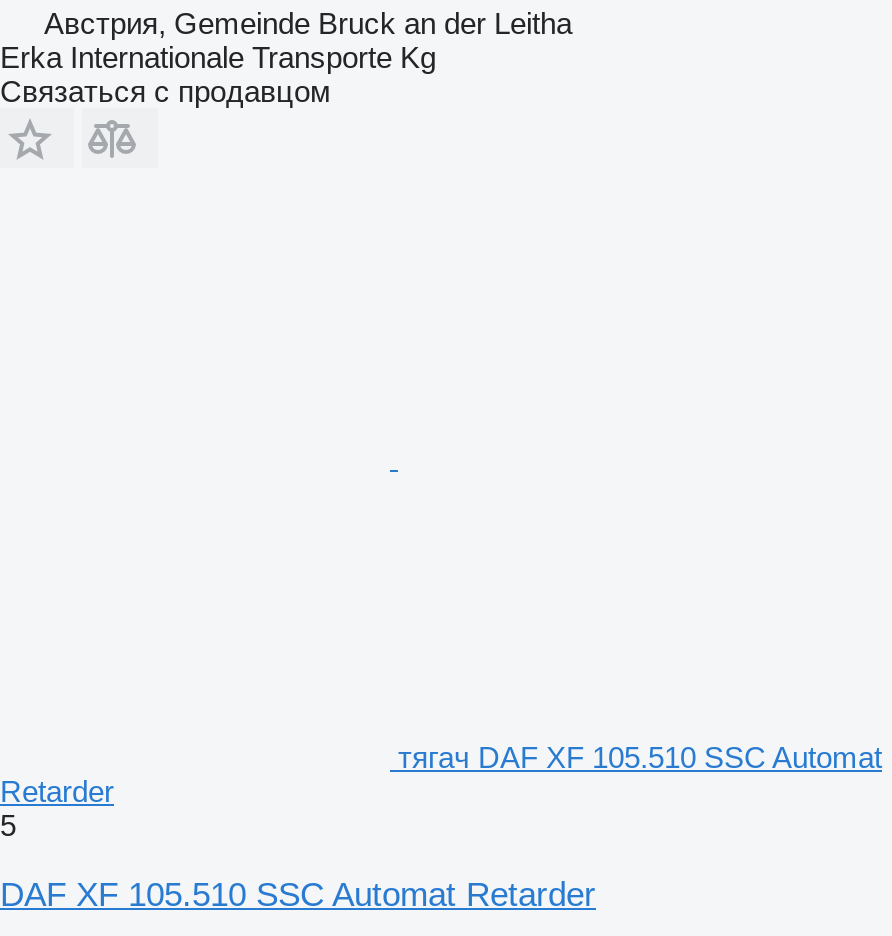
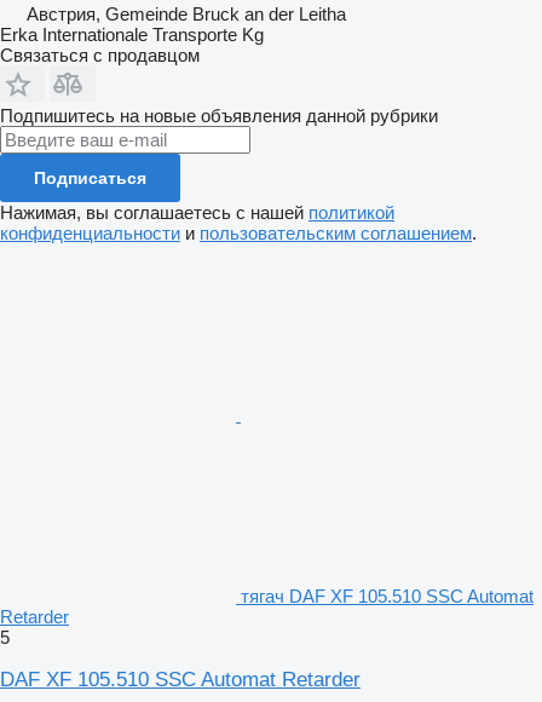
none -> [0,105,477,243] Подпишитесь на новые объявления данной рубрики | Подписаться | Нажимая, вы соглашаетесь с нашей политикой | конфиденциальности и пользовательским соглашением.

